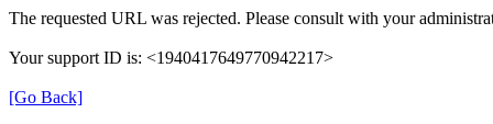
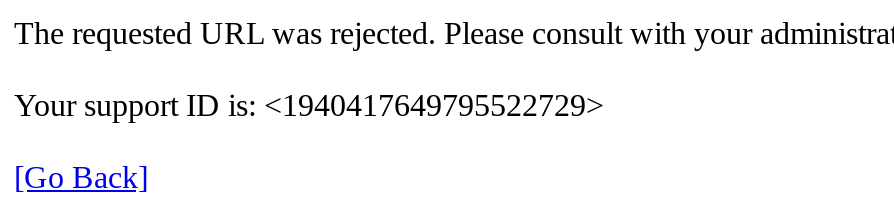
[9,48,333,67] Your support ID is: <1940417649770942217> -> [14,88,604,122] Your support ID is: <1940417649795522729>

